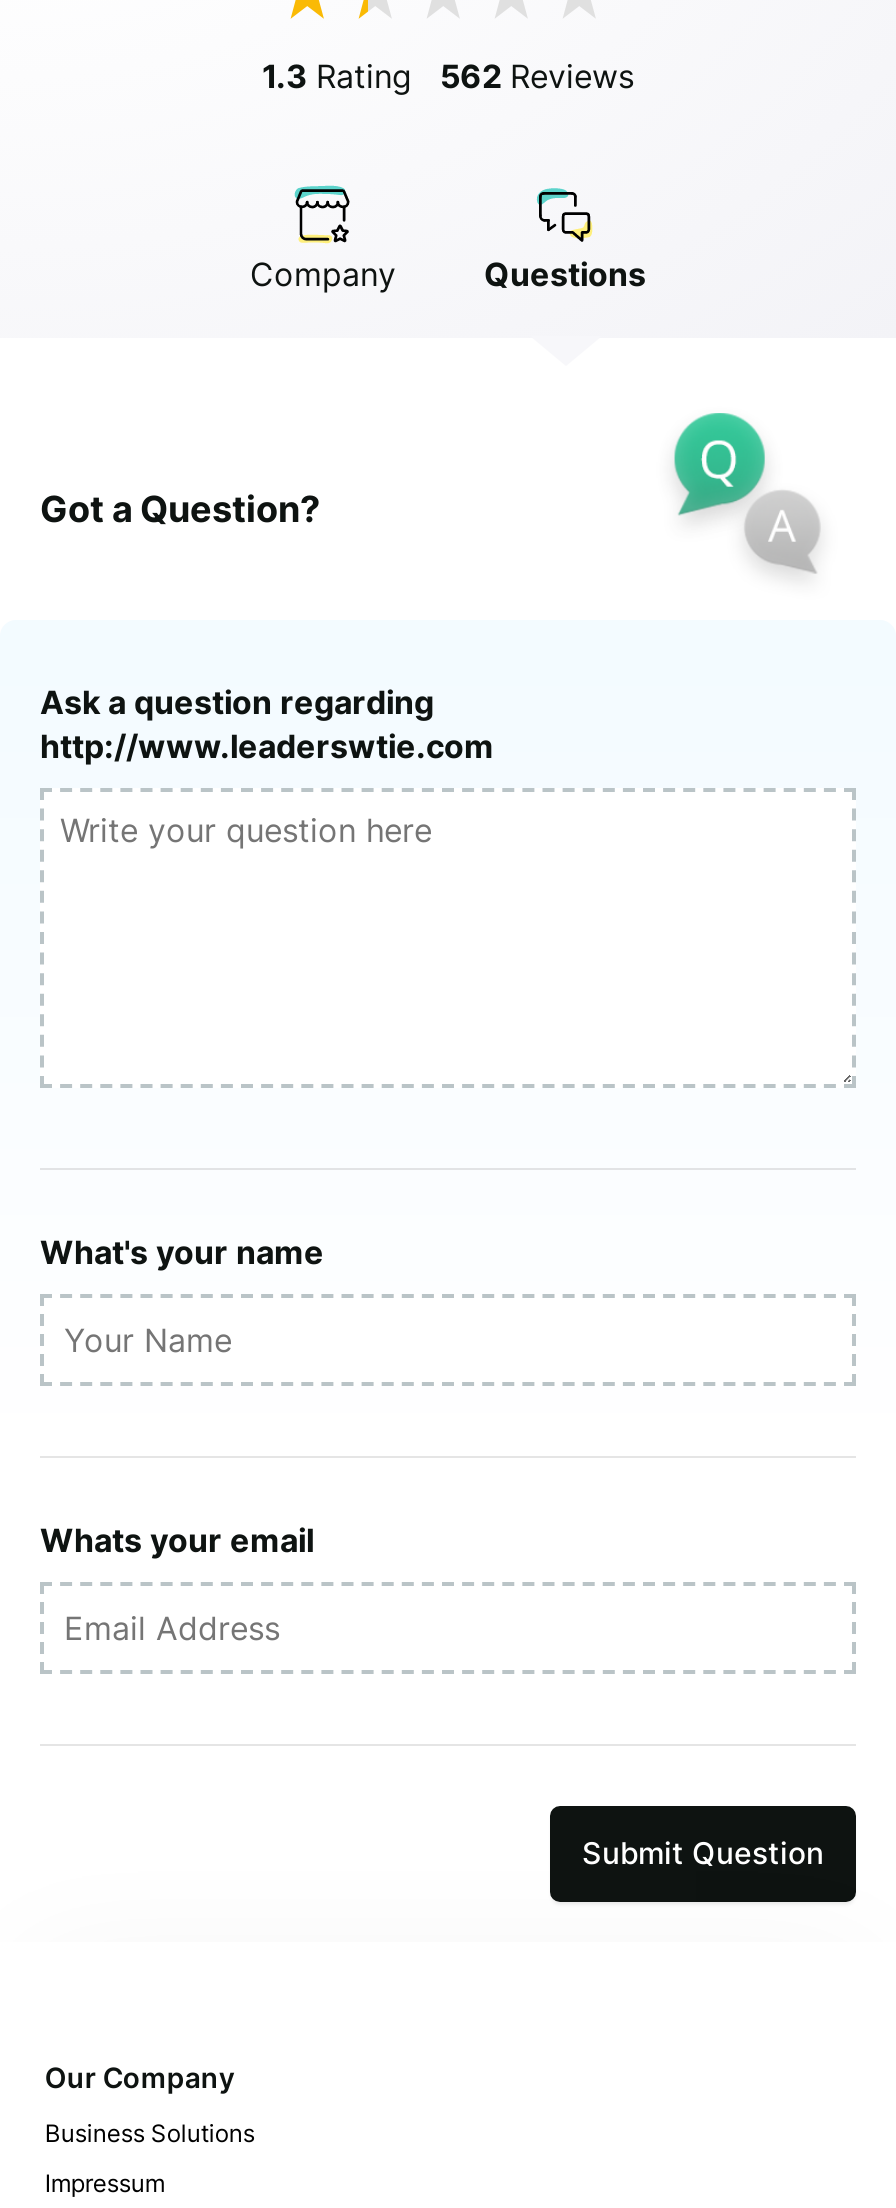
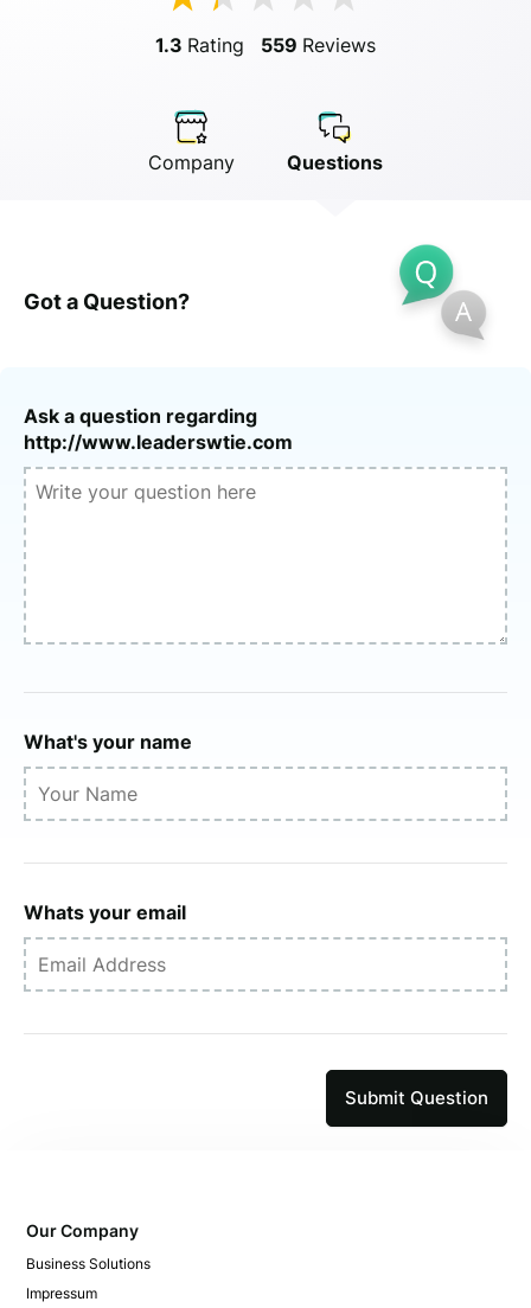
[262,56,634,96] 1.3 Rating 562 Reviews -> [155,33,376,57] 1.3 Rating 559 Reviews

